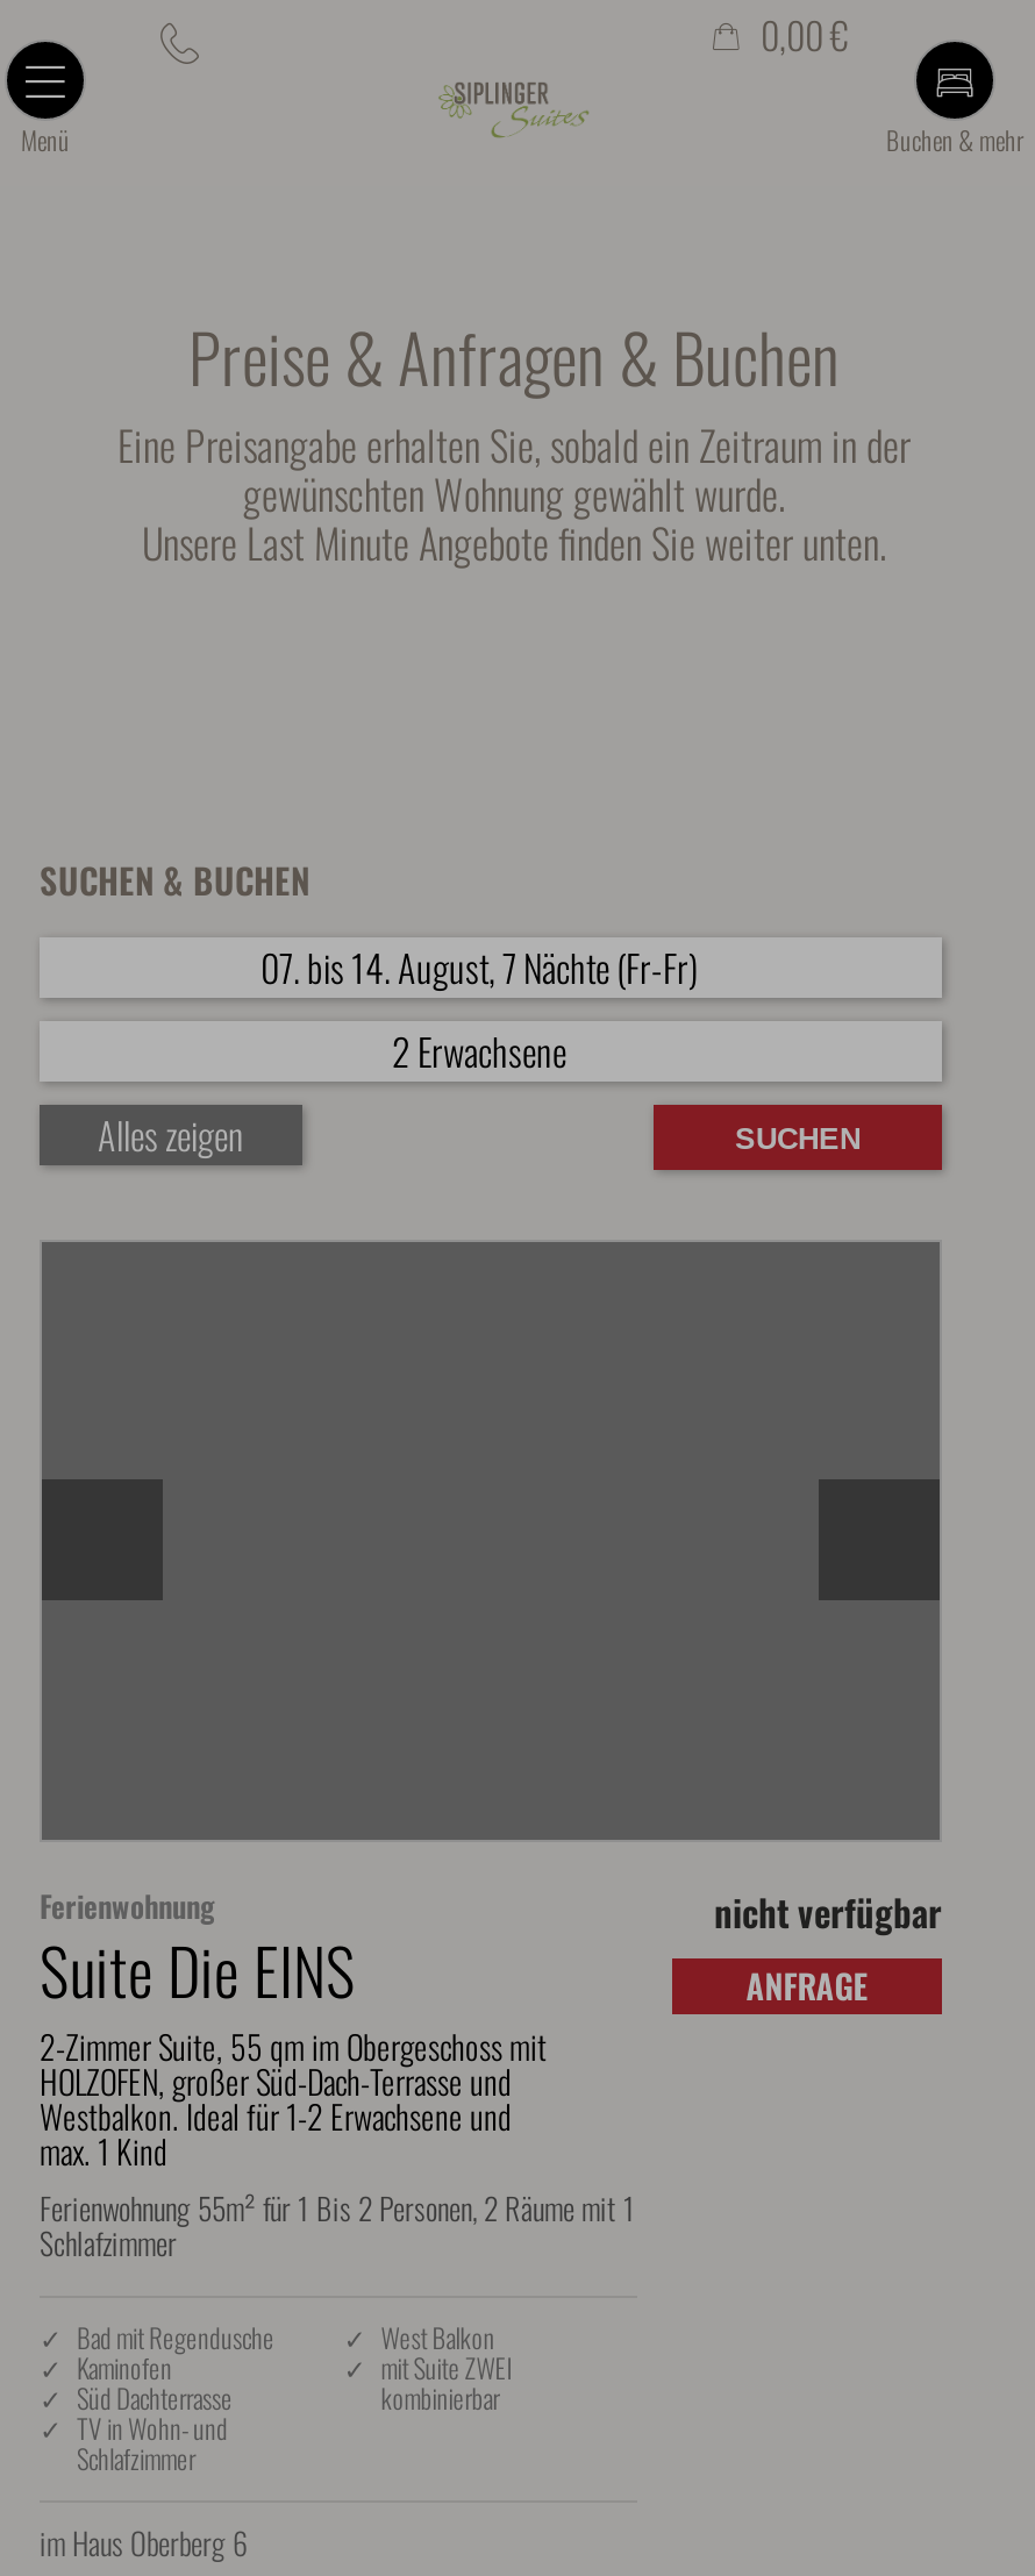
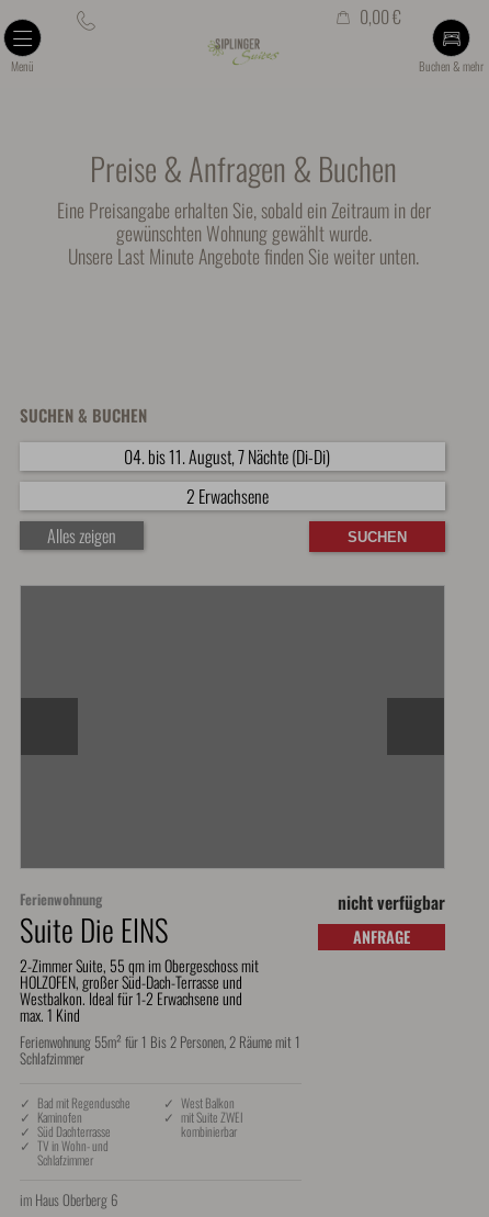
[260,939,698,995] 07. bis 14. August, 7 Nächte (Fr-Fr) -> [124,443,330,469] 04. bis 11. August, 7 Nächte (Di-Di)

